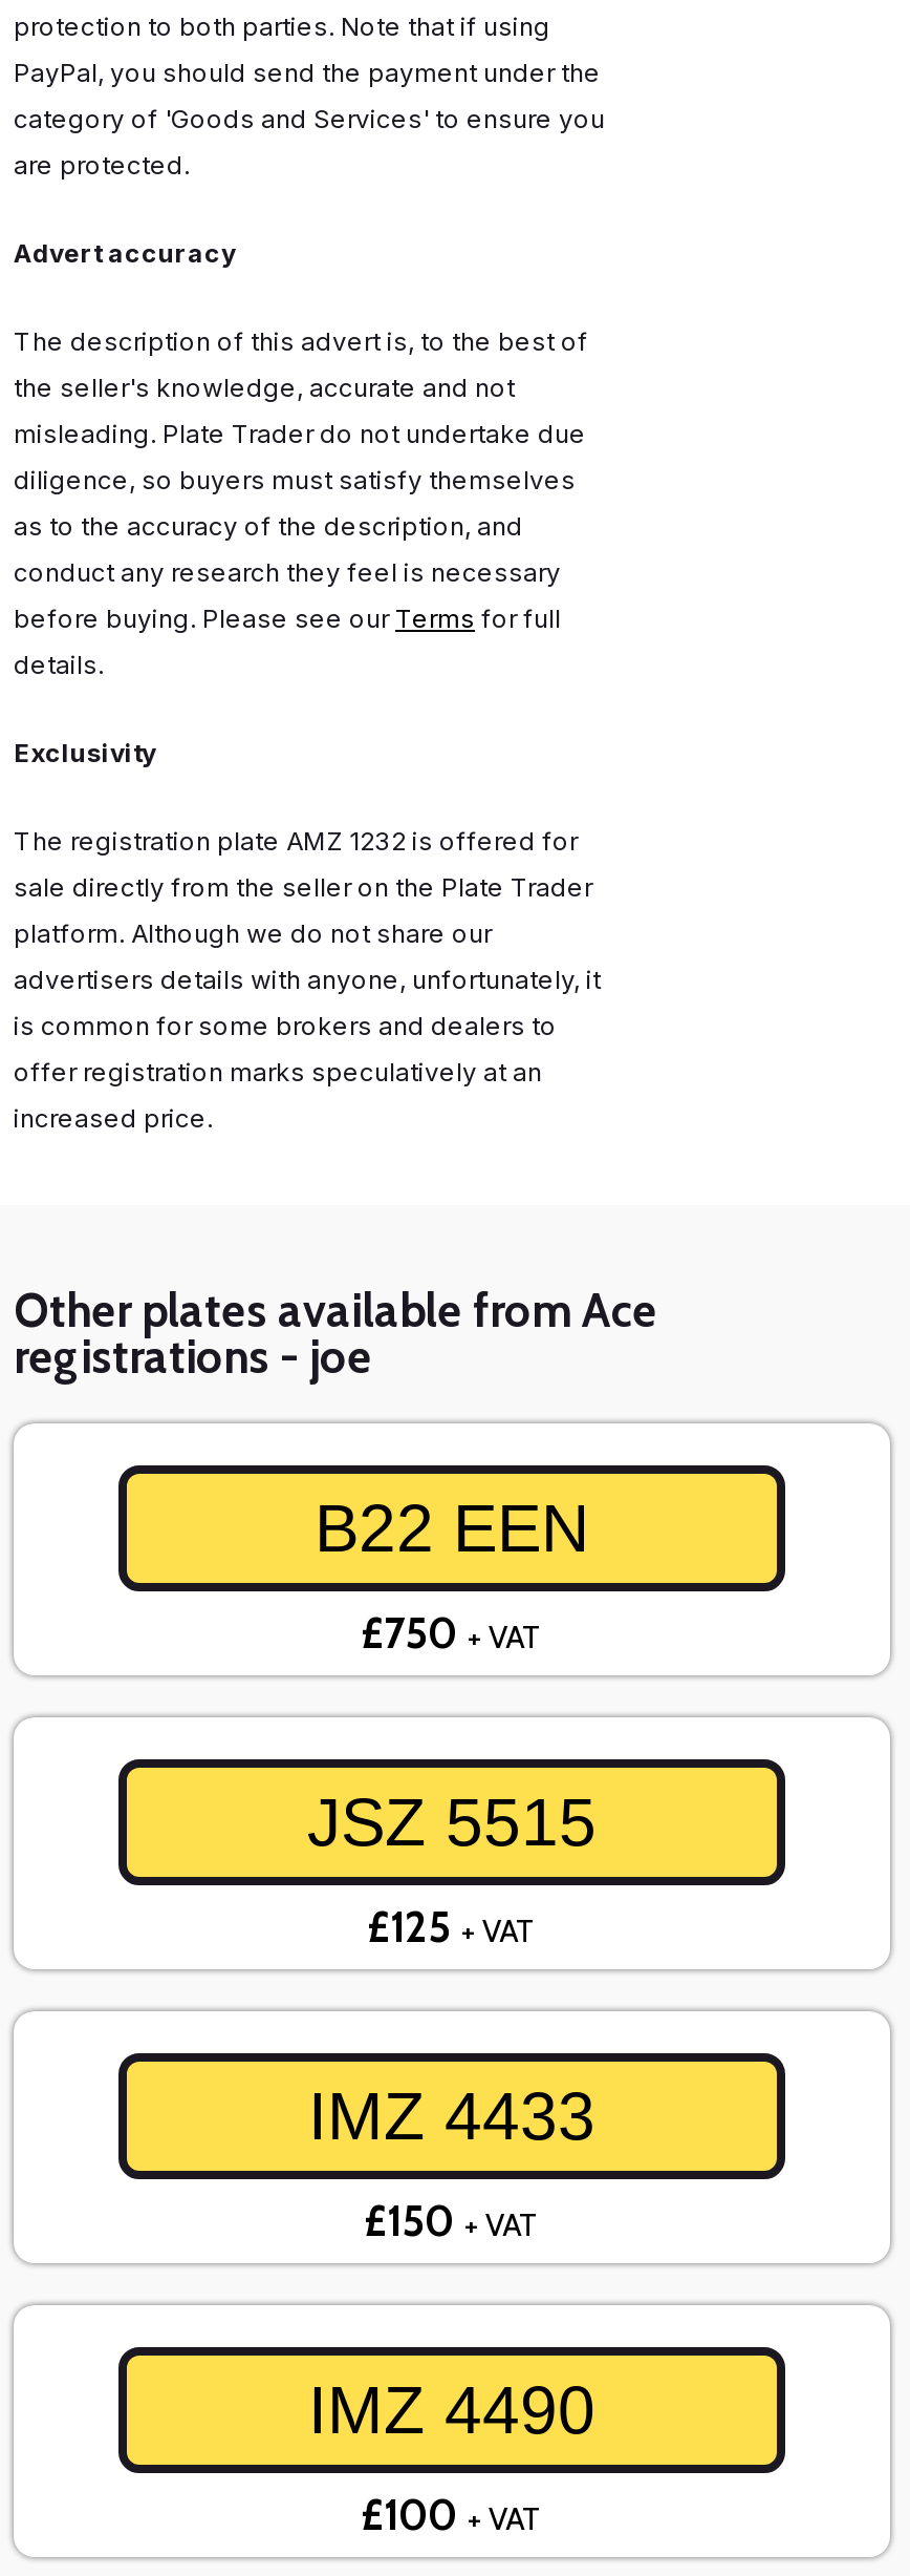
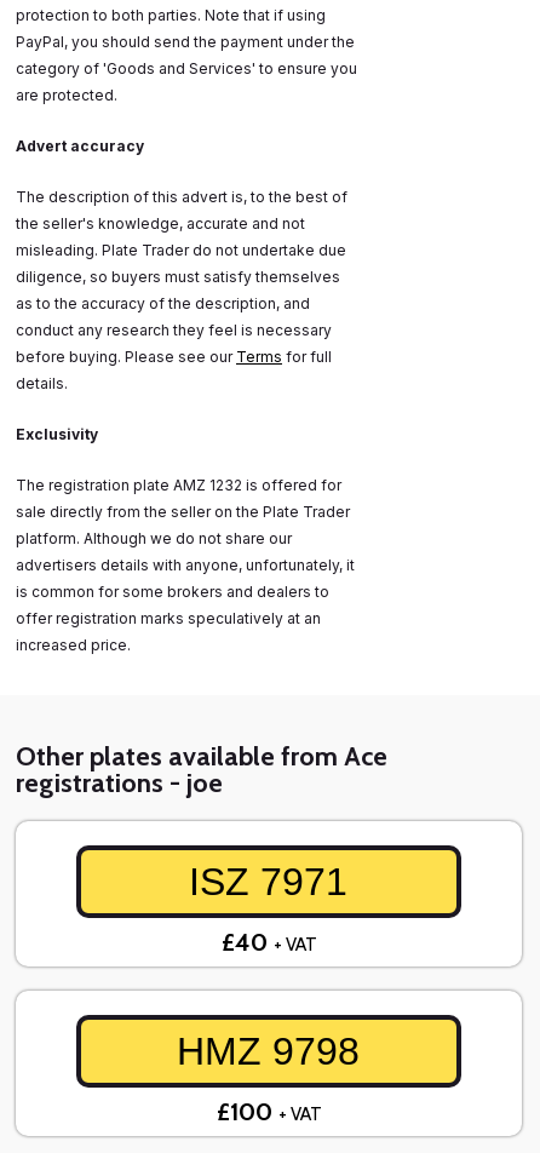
[307,1491,597,2449] B22 EEN | £750 + VAT | JSZ 5515 | £125 + VAT | IMZ 4433 | £150 + VAT | IMZ 4490 -> [177,860,360,1074] ISZ 7971 | £40 + VAT | HMZ 9798

